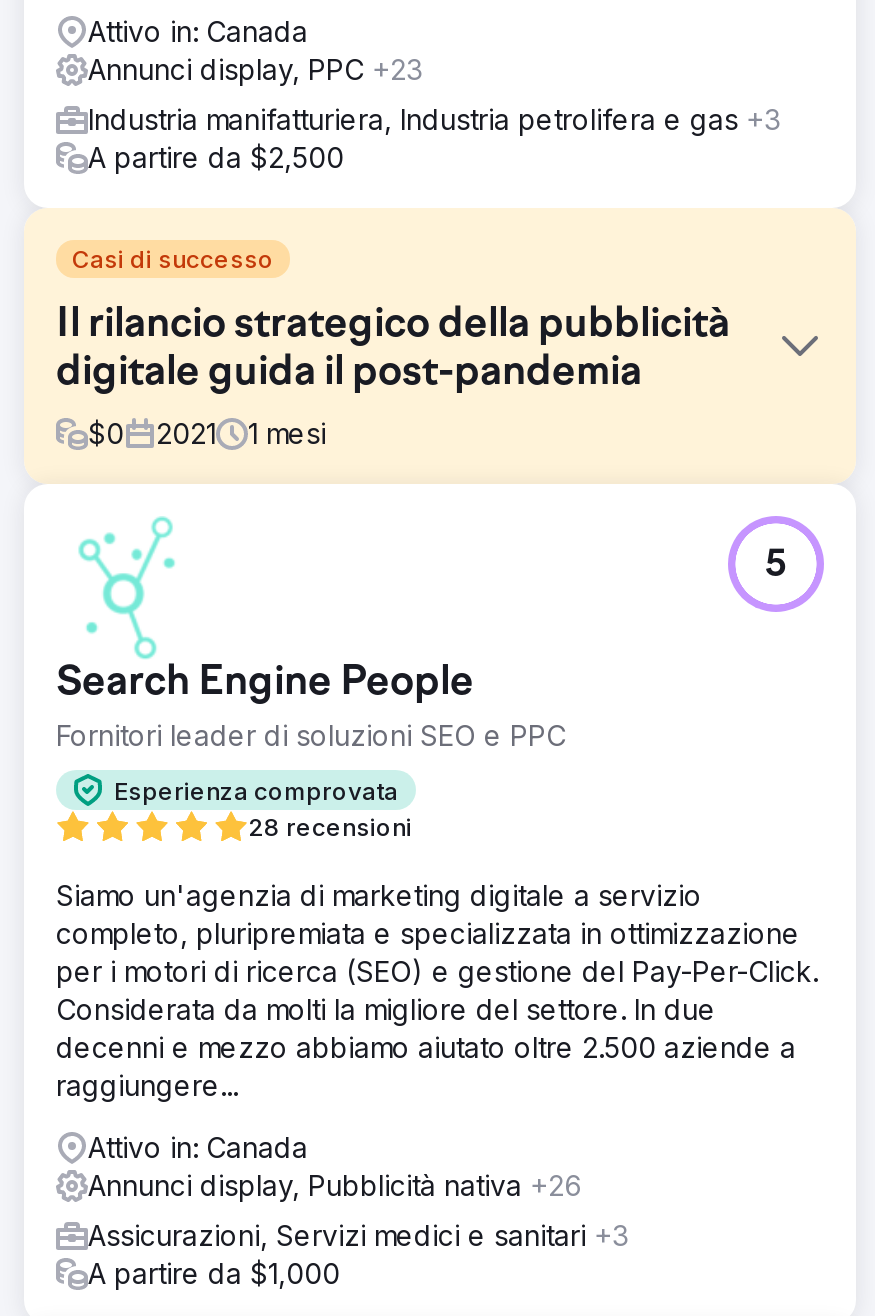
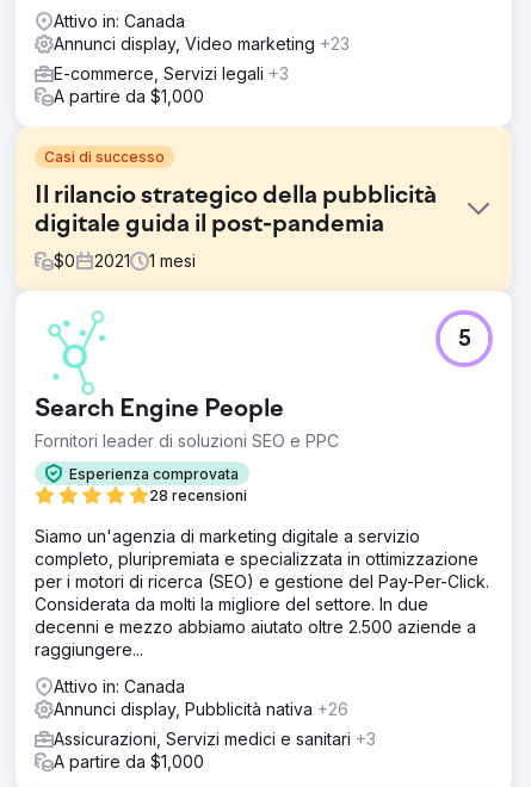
[88,52,422,86] Annunci display, PPC +23 -> [54,33,350,54] Annunci display, Video marketing +23
[88,102,780,174] Industria manifatturiera, Industria petrolifera e gas +3 | A partire da $2,500 -> [54,63,289,106] E-commerce, Servizi legali +3 | A partire da $1,000

